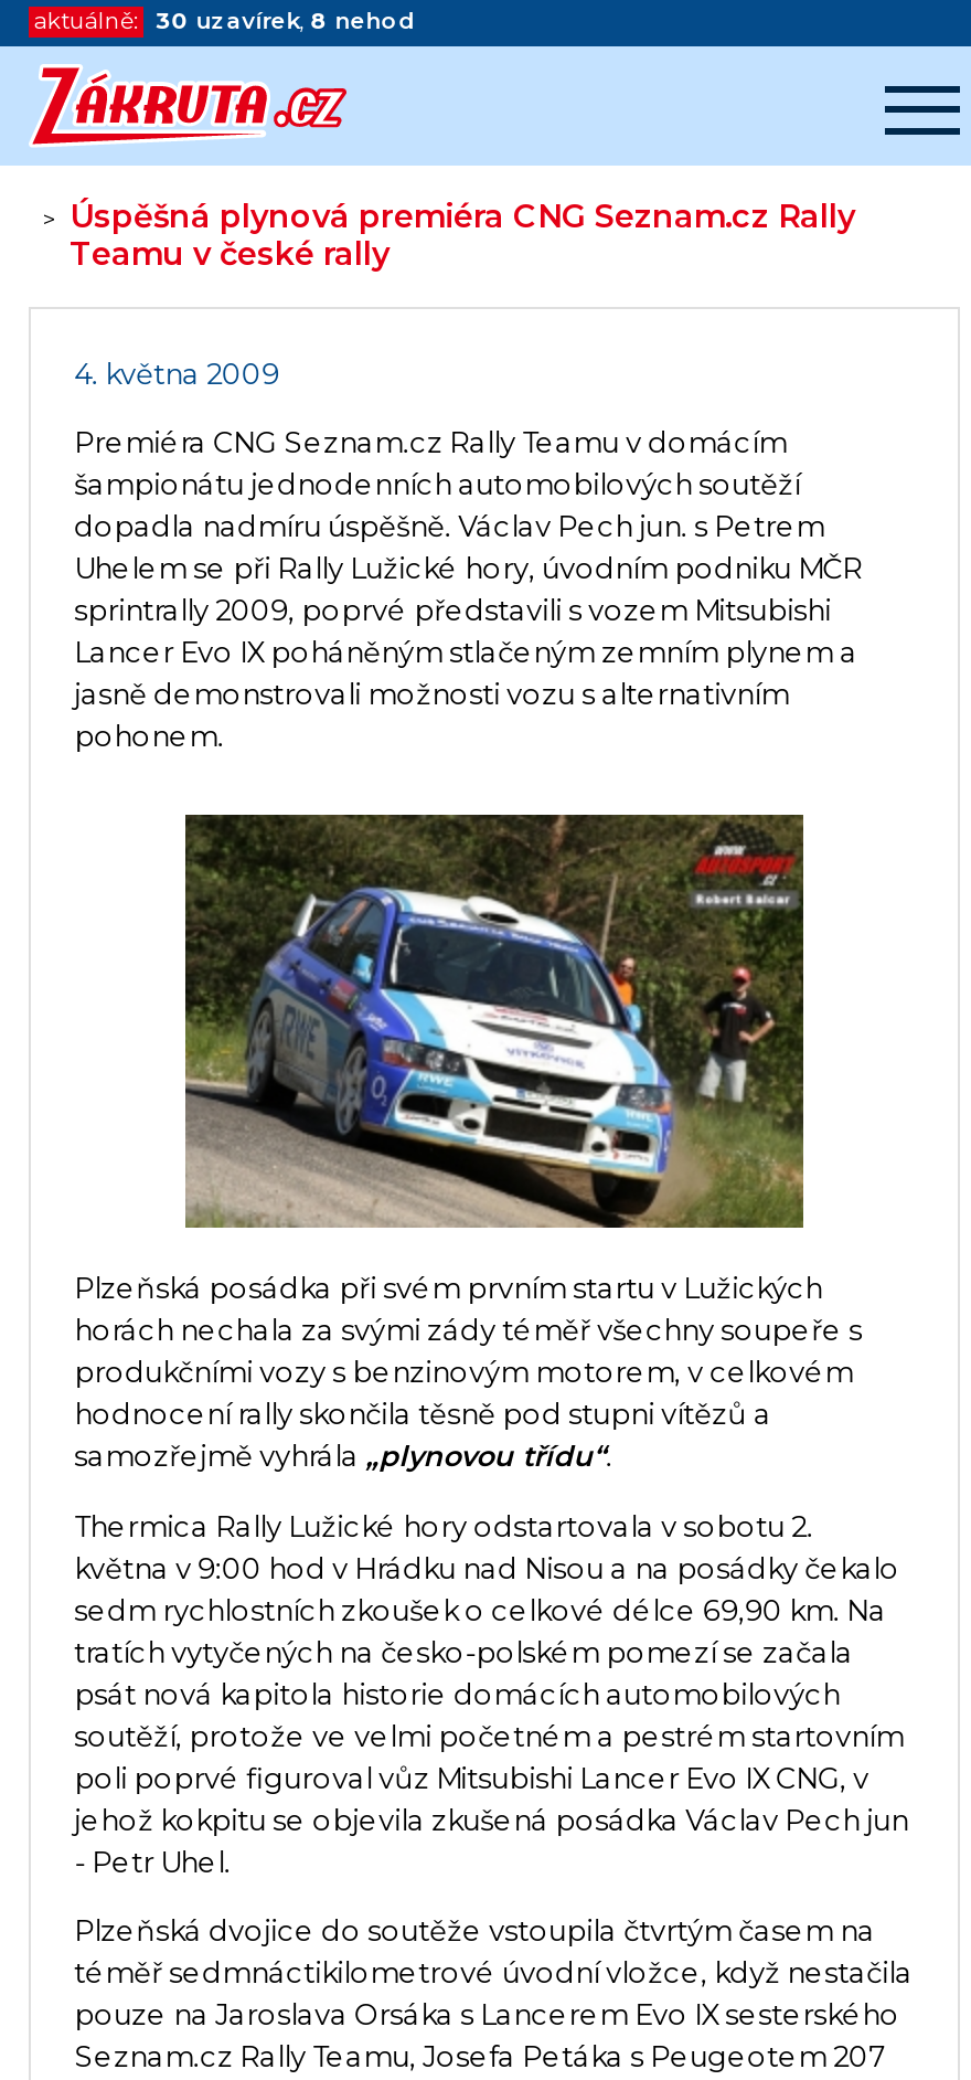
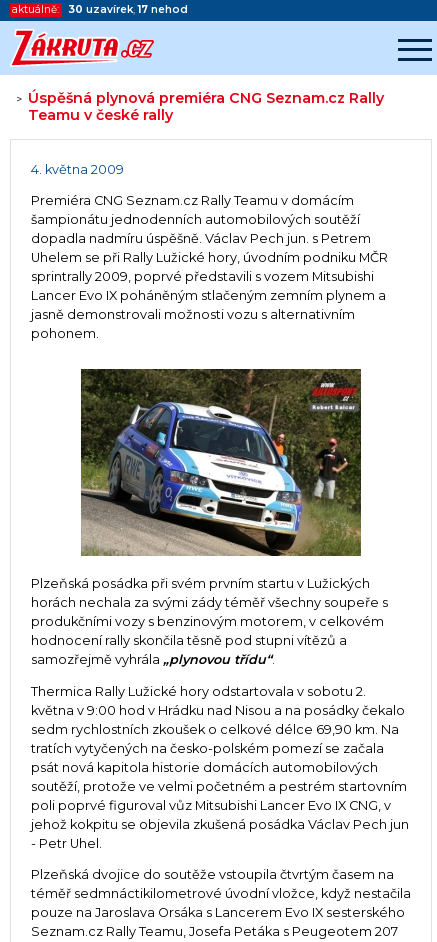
[156,7,416,36] 30 uzavírek, 8 nehod -> [68,3,188,16] 30 uzavírek, 17 nehod

